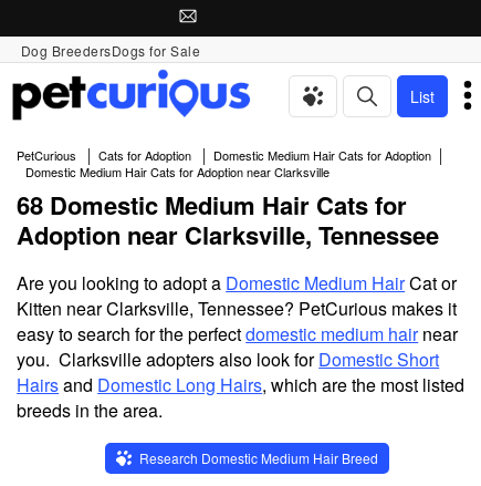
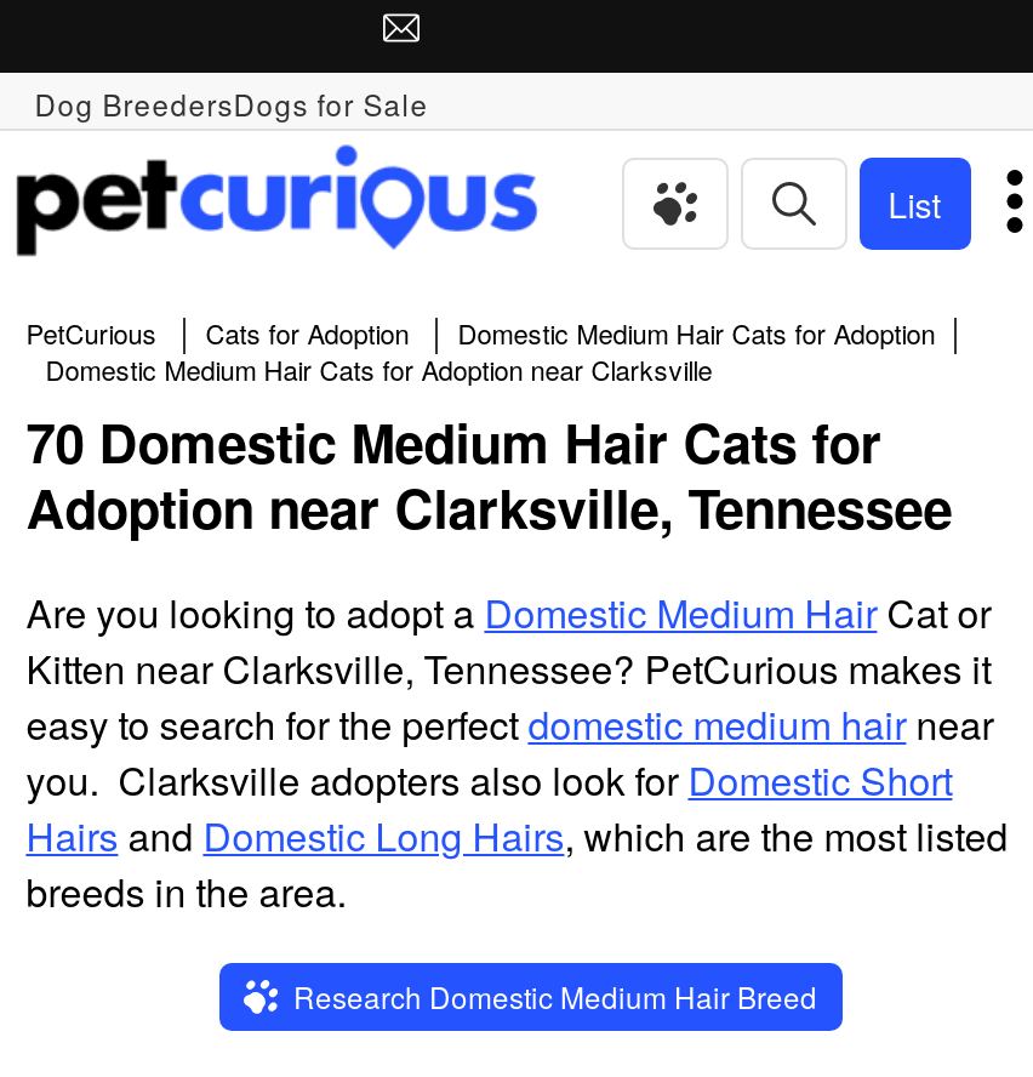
[17,187,407,223] 68 Domestic Medium Hair Cats for -> [26,403,882,480] 70 Domestic Medium Hair Cats for

